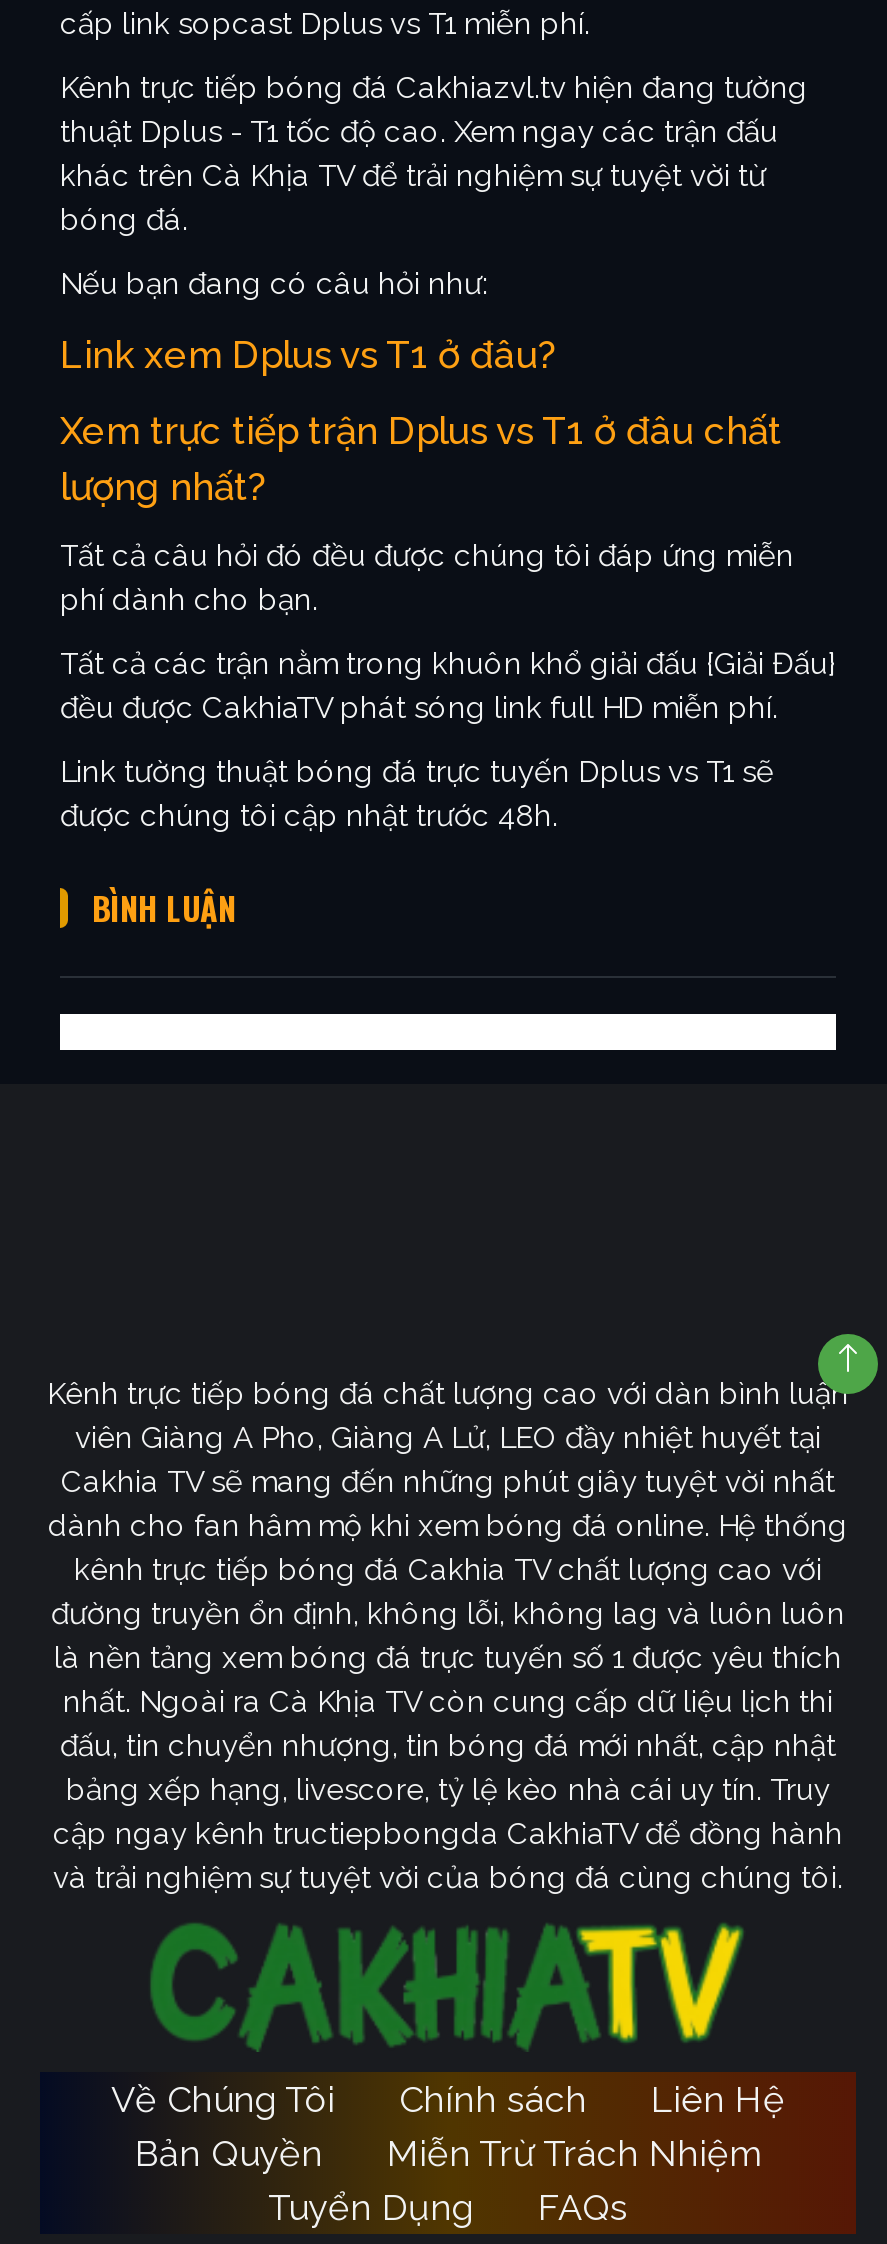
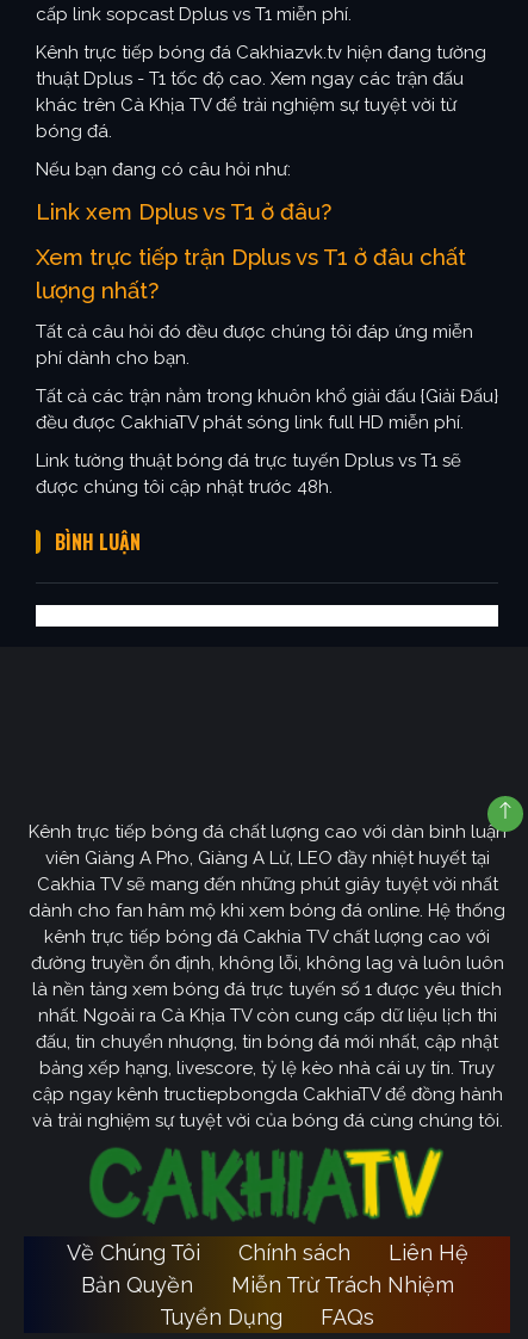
[60,70,808,106] Kênh trực tiếp bóng đá Cakhiazvl.tv hiện đang tường -> [36,42,486,63] Kênh trực tiếp bóng đá Cakhiazvk.tv hiện đang tường

